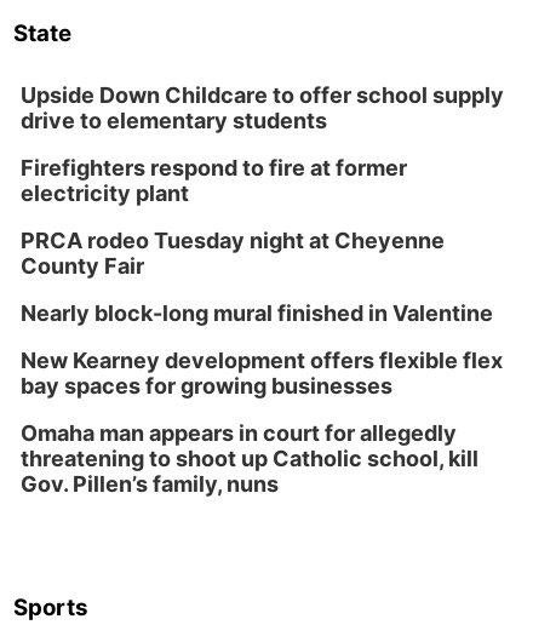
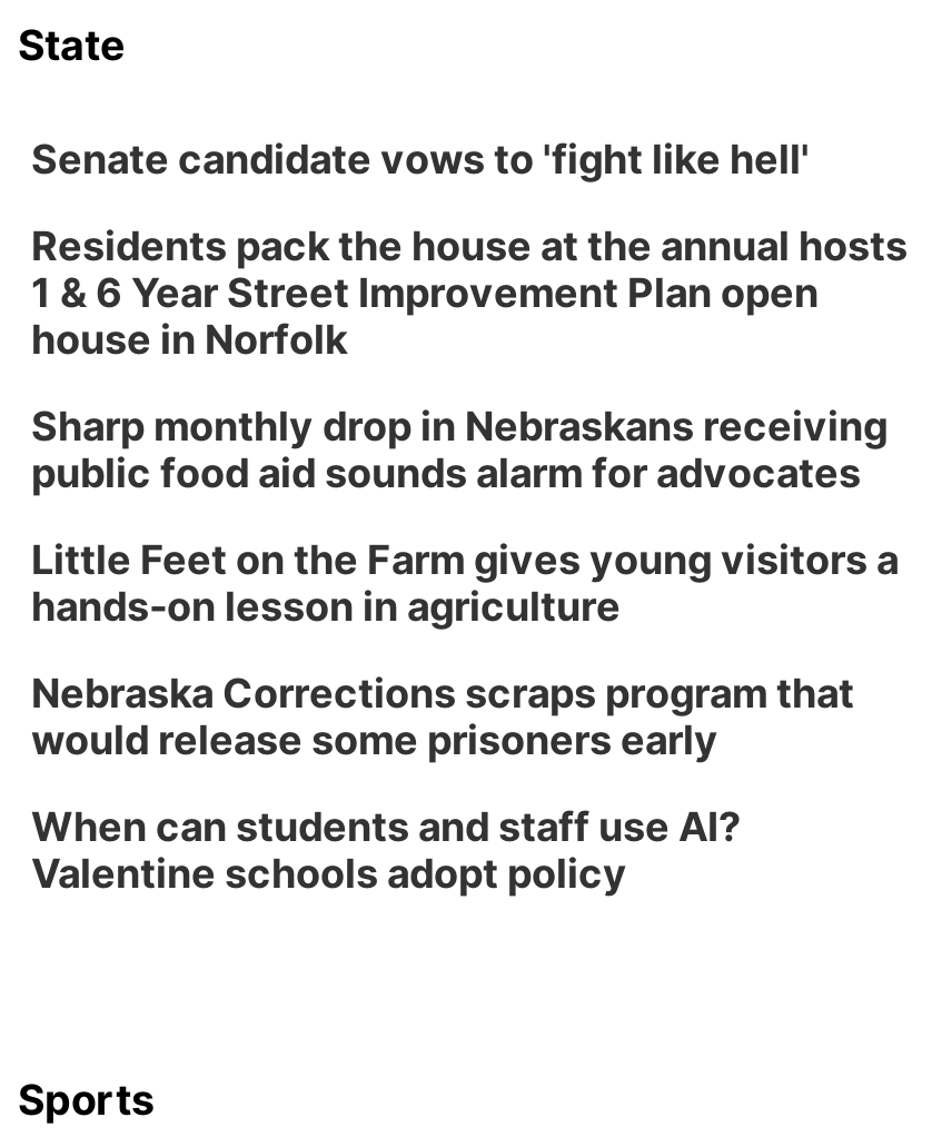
[21,82,504,133] Upside Down Childcare to offer school supply | drive to elementary students -> [31,136,810,182] Senate candidate vows to 'fight like hell'
[21,155,407,206] Firefighters respond to fire at former | electricity plant -> [31,223,908,363] Residents pack the house at the annual hosts | 1 & 6 Year Street Improvement Plan open | house in Norfolk
[21,228,445,279] PRCA rodeo Tuesday night at Cheyenne | County Fair -> [31,403,888,496] Sharp monthly drop in Nebraskans receiving | public food aid sounds alarm for advocates
[21,300,493,326] Nearly block-long mural finished in Valentine -> [31,536,899,630] Little Feet on the Farm gives young visitors a | hands-on lesson in agriculture
[21,348,503,399] New Kearney development offers flexible flex | bay spaces for growing businesses -> [31,670,854,763] Nebraska Corrections scraps program that | would release some prisoners early
[21,420,478,497] Omaha man appears in court for allegedly | threatening to shoot up Catholic school, kill | Gov. Pillen’s family, nuns -> [31,803,741,897] When can students and staff use AI? | Valentine schools adopt policy

